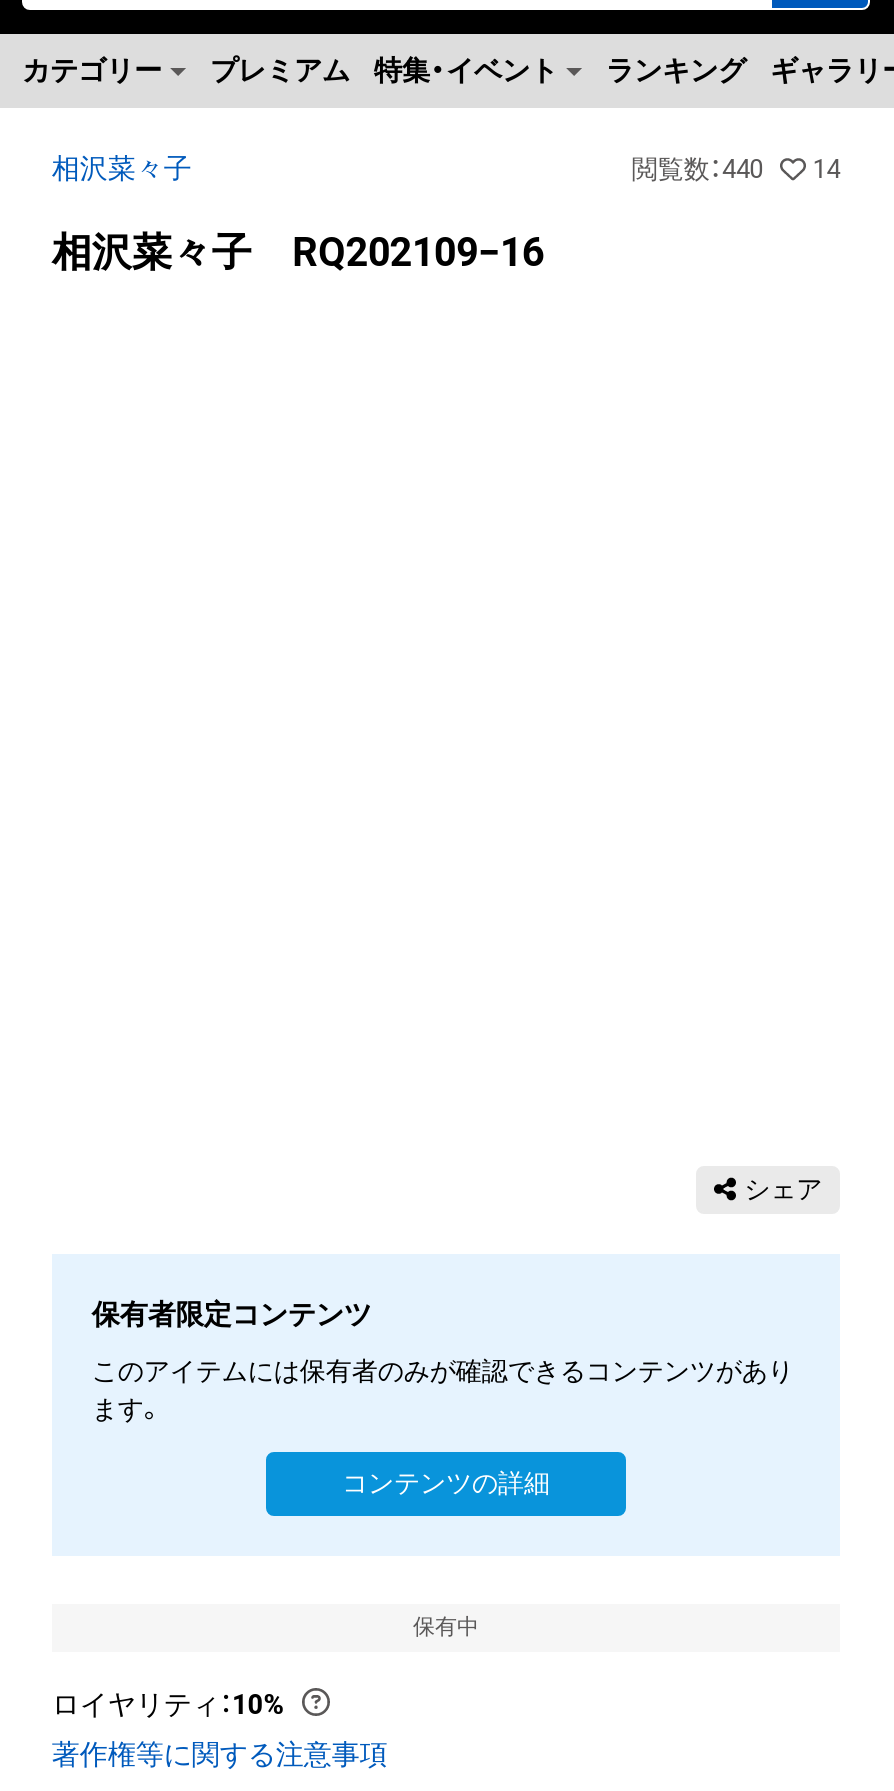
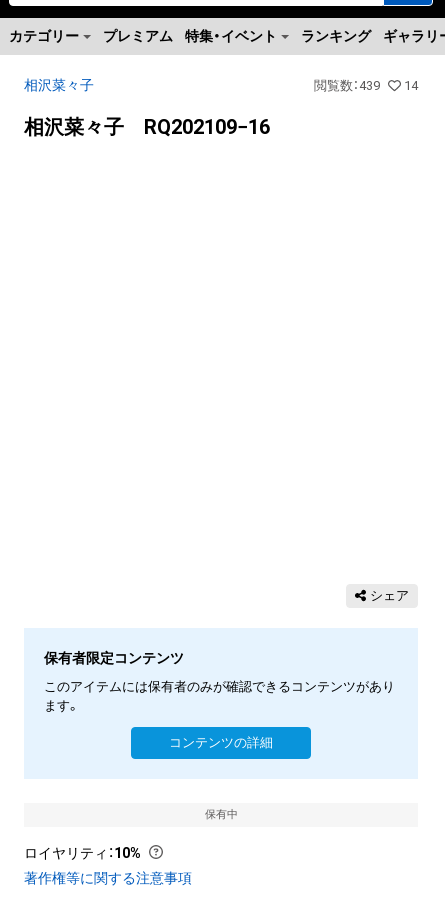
[632,154,840,184] 閲覧数：440 14 -> [314,78,418,93] 閲覧数：439 14

